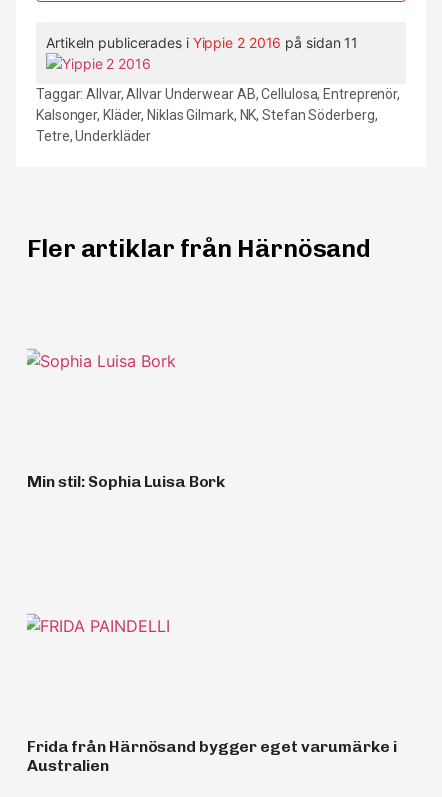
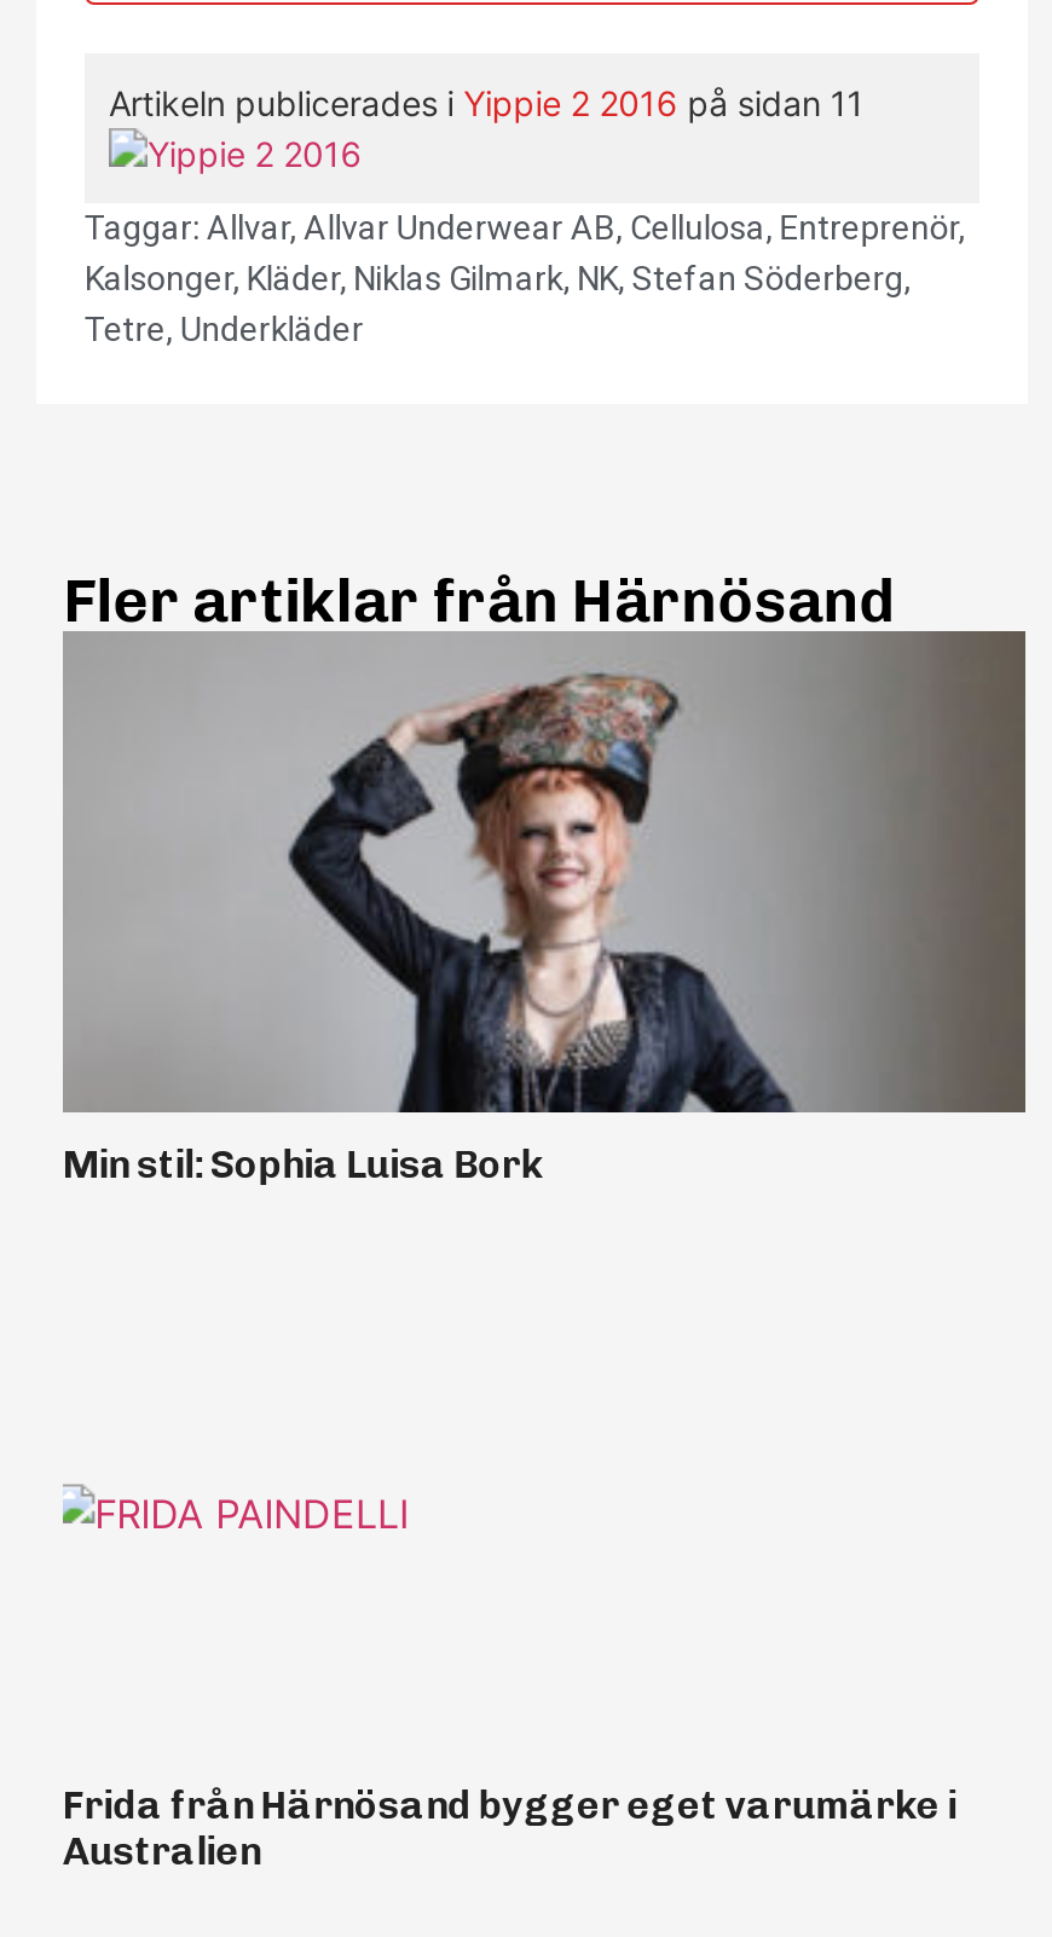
none -> [63,629,1028,1115] [image]

